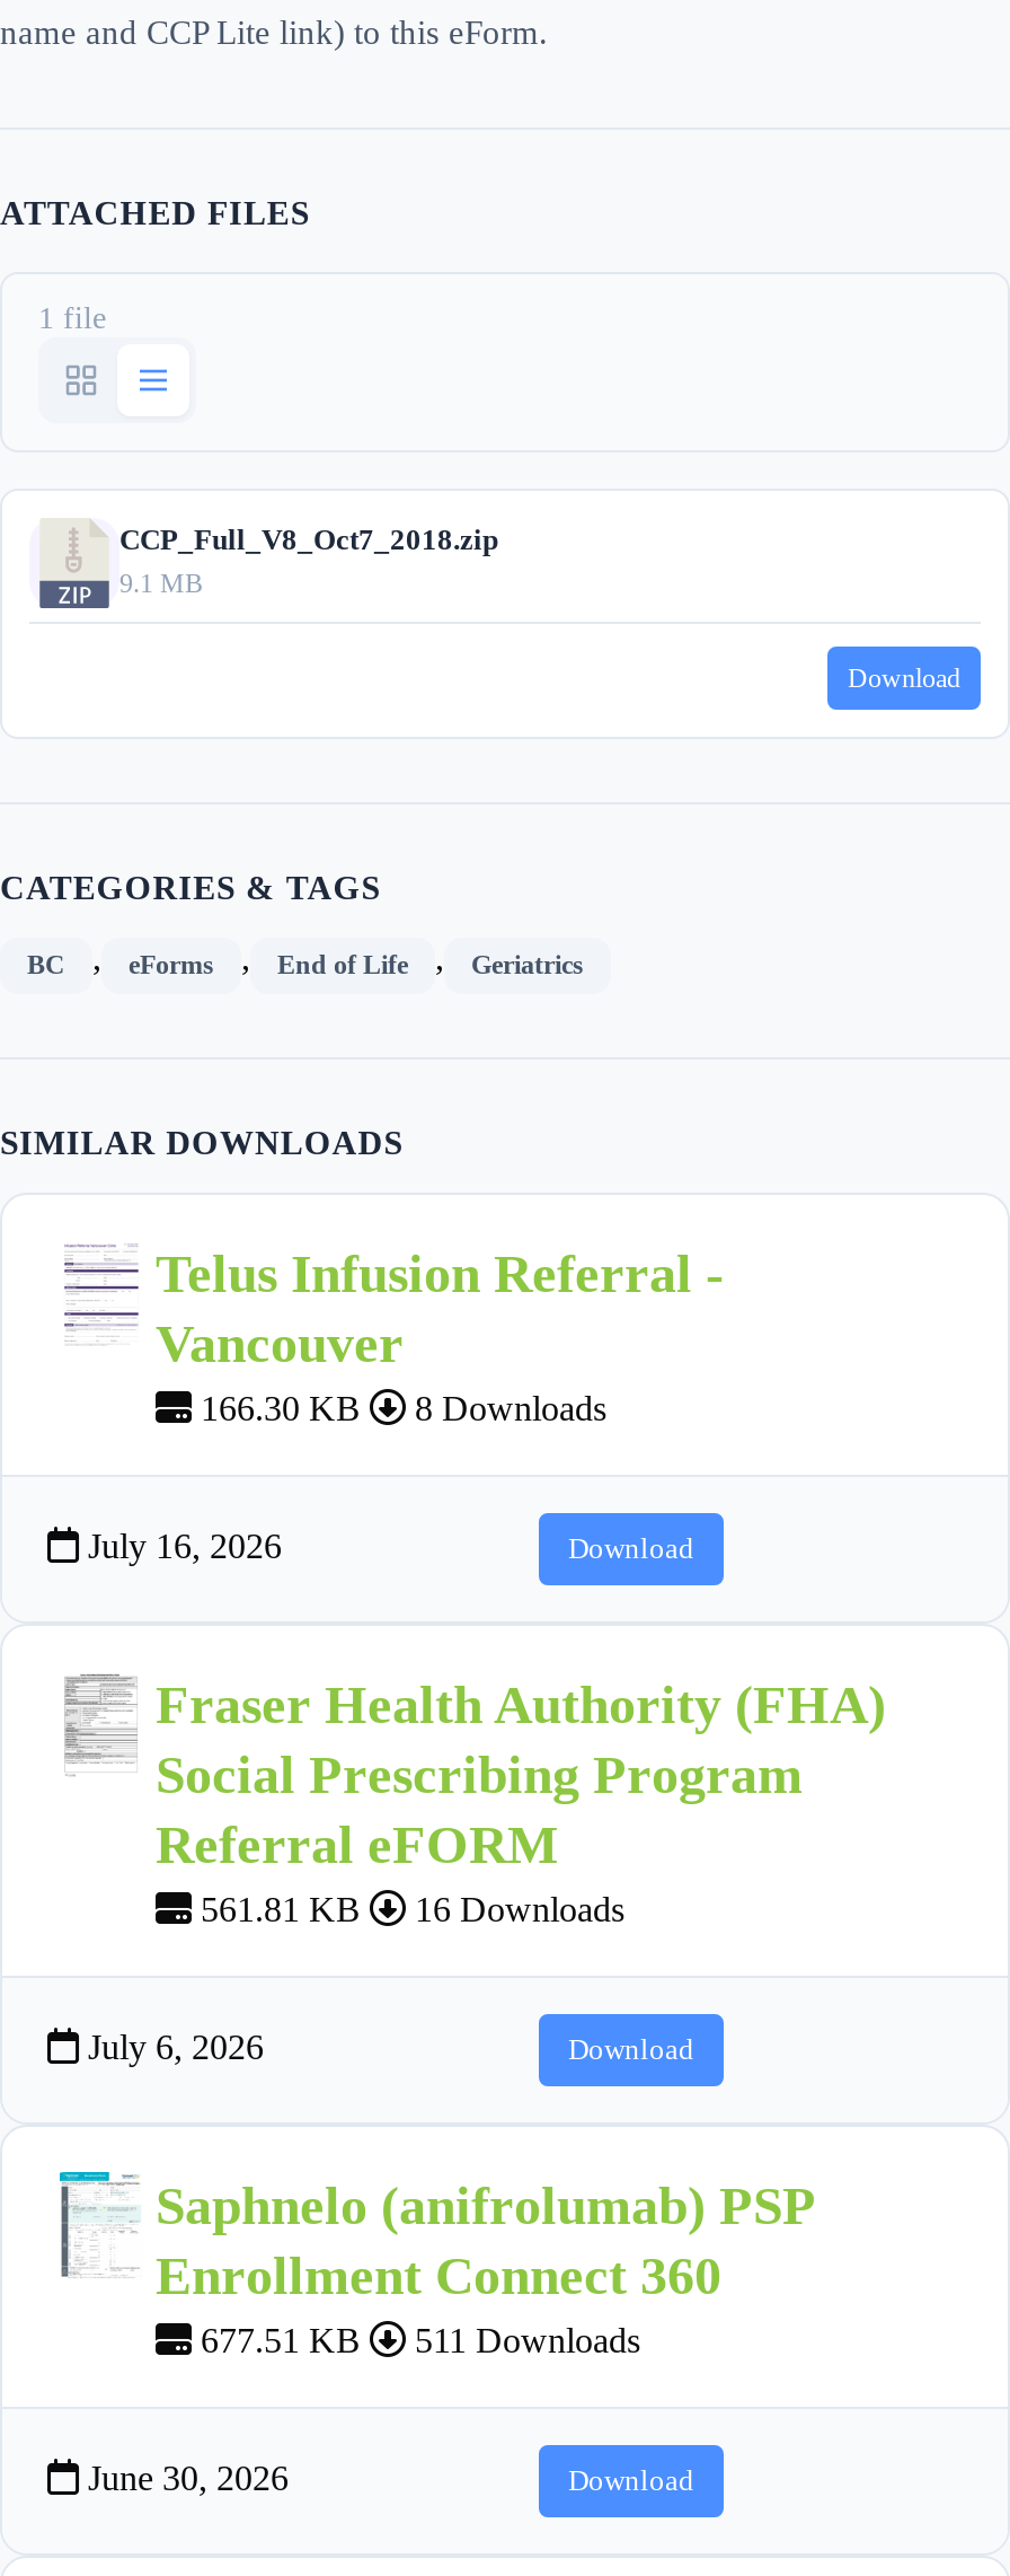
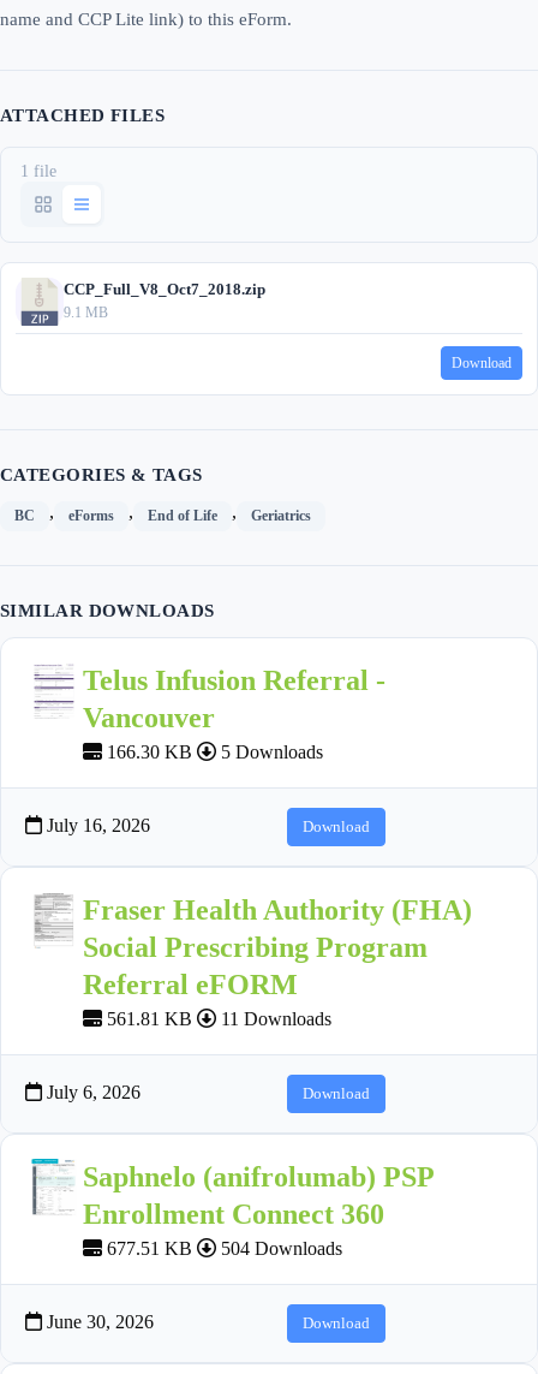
[192,1388,606,1427] 166.30 KB 8 Downloads -> [102,741,323,762] 166.30 KB 5 Downloads
[192,1889,624,1928] 561.81 KB 16 Downloads -> [102,1008,331,1029] 561.81 KB 11 Downloads
[192,2320,640,2359] 677.51 KB 511 Downloads -> [102,1238,342,1258] 677.51 KB 504 Downloads

